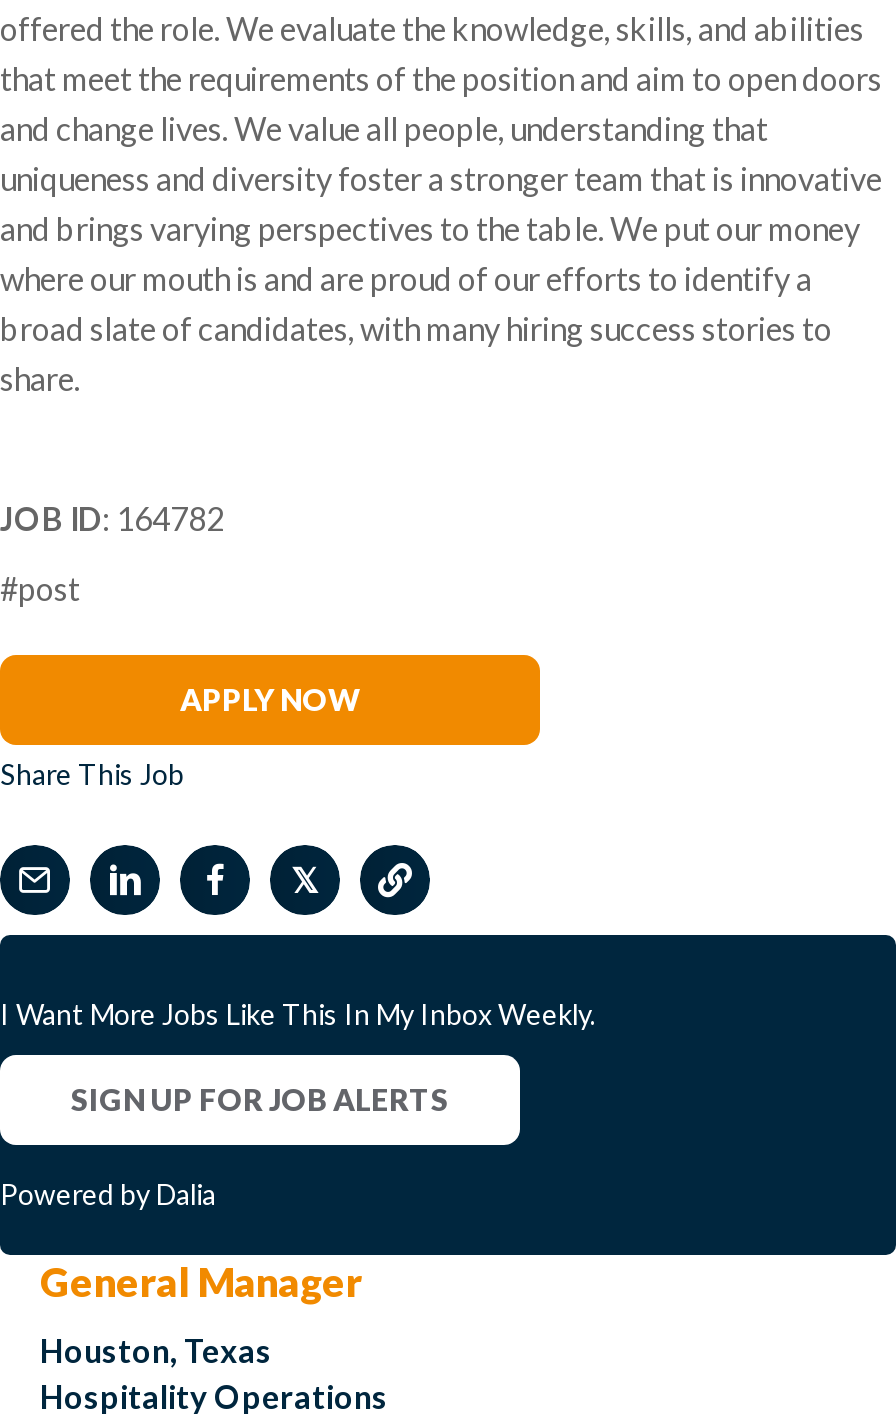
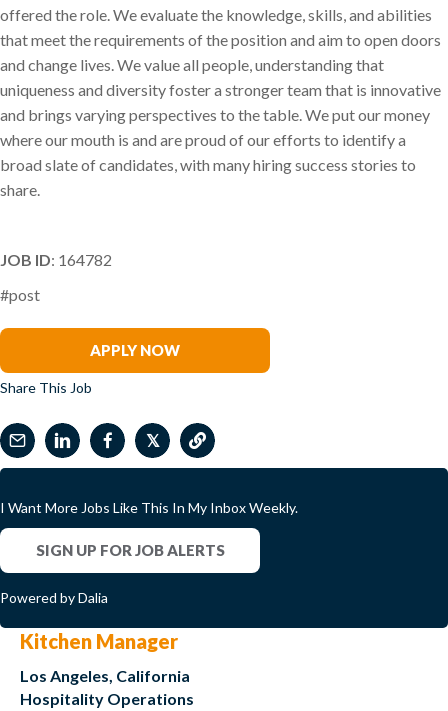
[40,1257,362,1305] General Manager -> [20,629,178,653] Kitchen Manager
[40,1331,272,1369] Houston, Texas -> [20,666,190,685] Los Angeles, California

